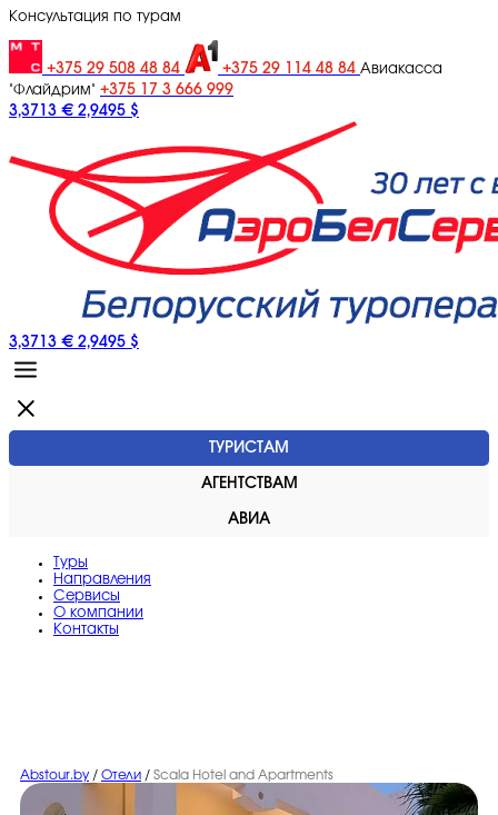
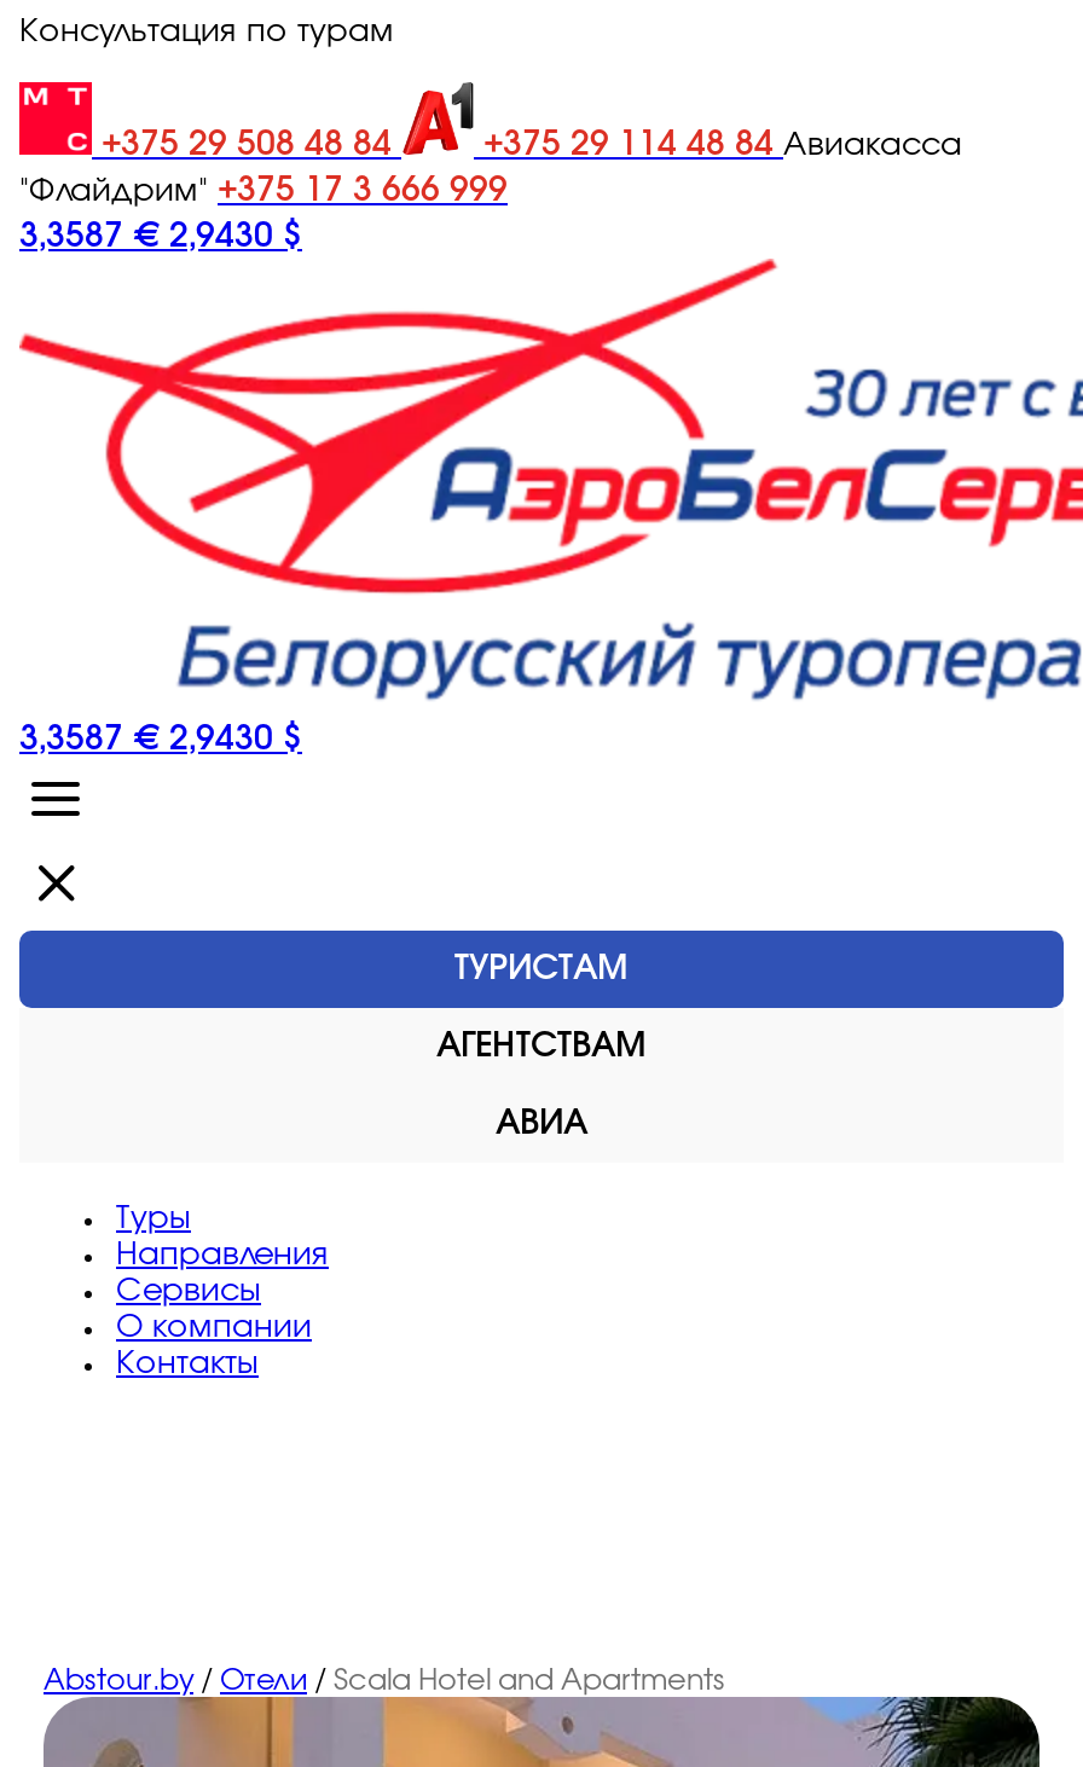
[9,103,139,119] 3,3713 € 2,9495 $ -> [19,220,302,254] 3,3587 € 2,9430 $
[9,335,139,350] 3,3713 € 2,9495 $ -> [19,723,302,757] 3,3587 € 2,9430 $

